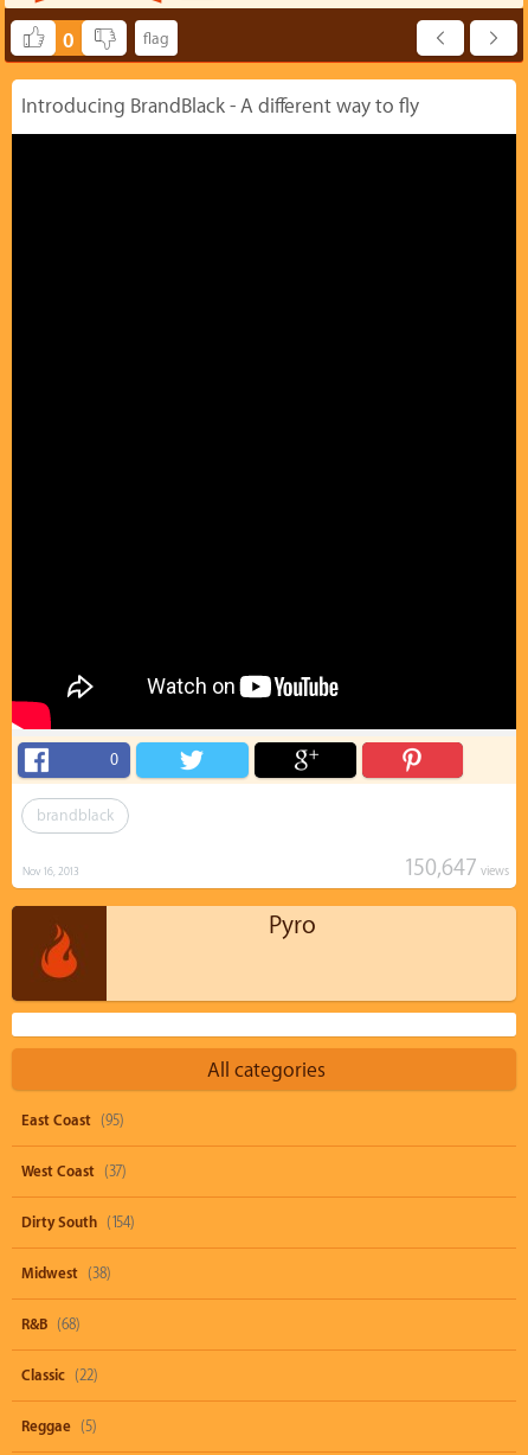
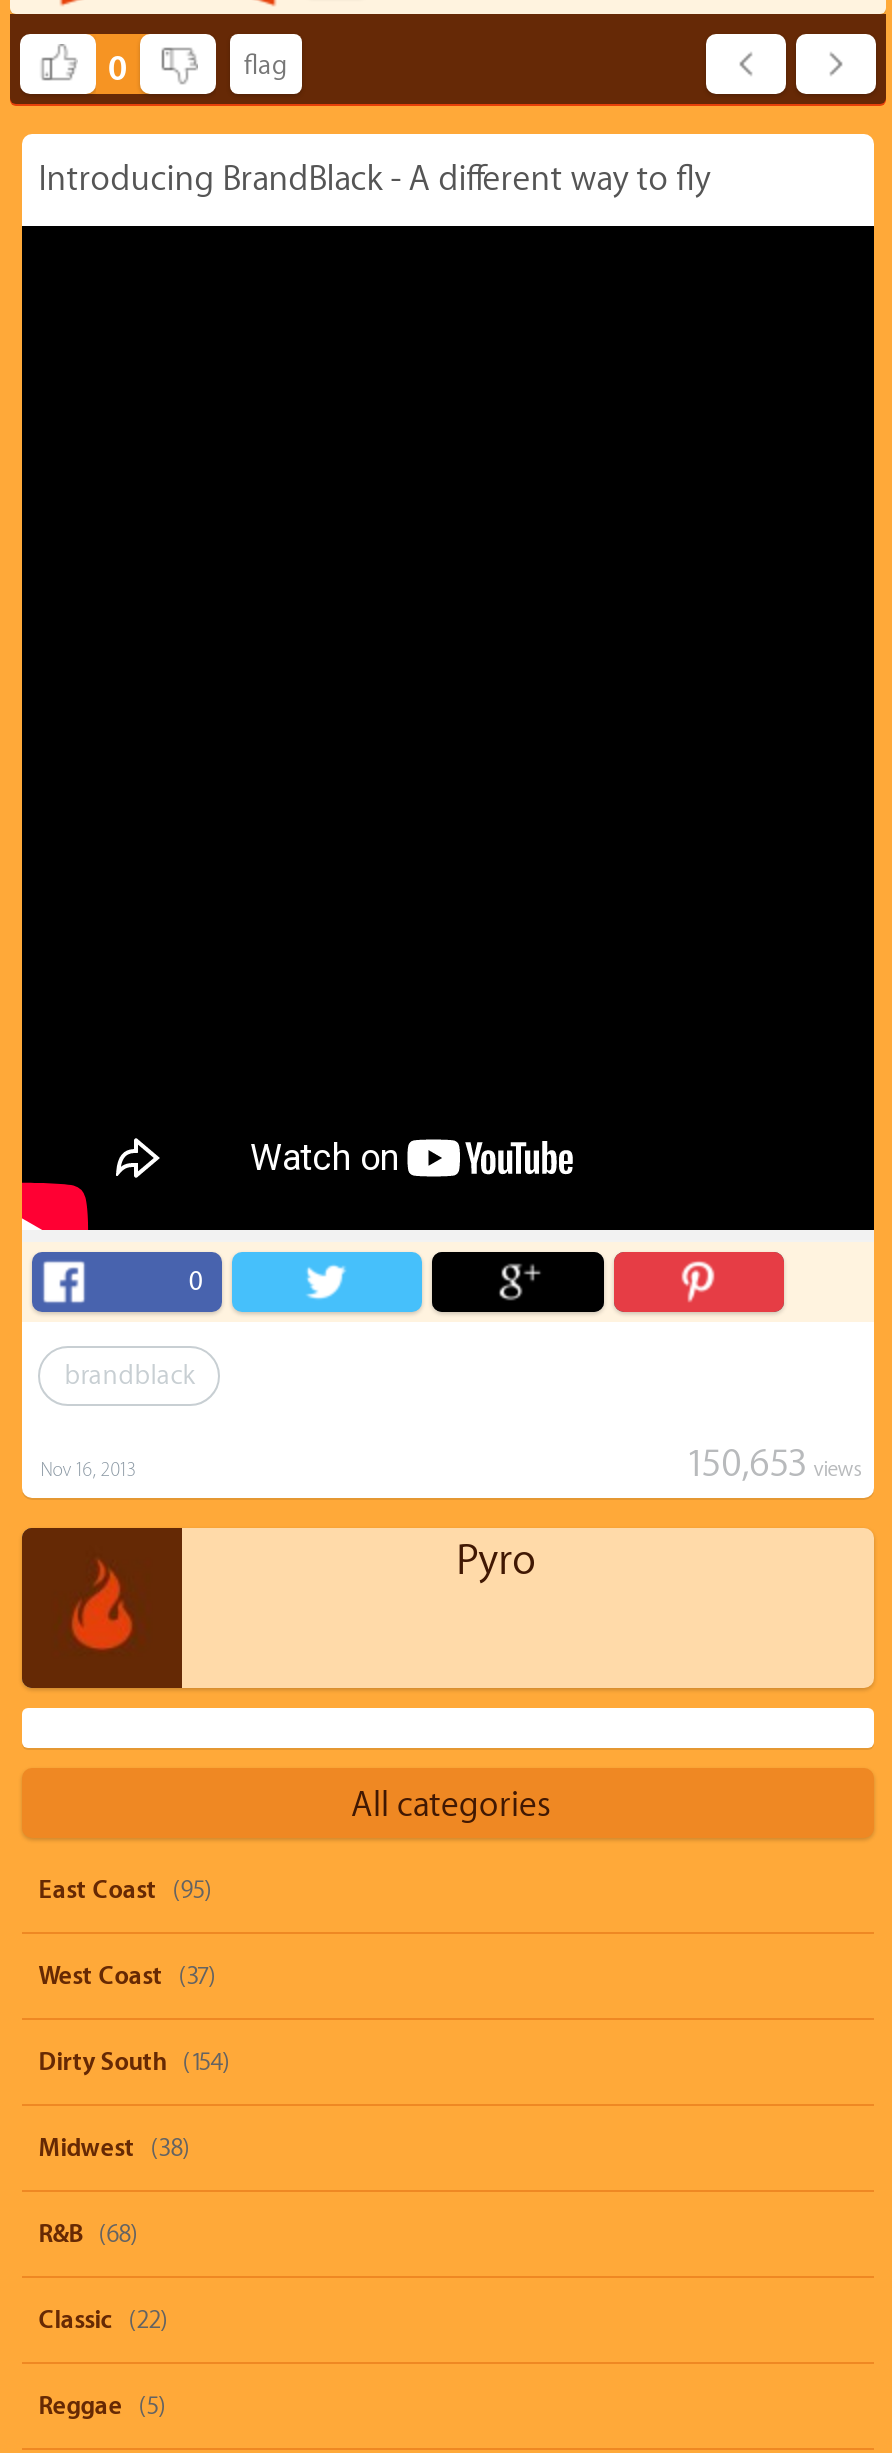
[403,855,509,881] 150,647 views -> [686,1442,862,1486] 150,653 views

